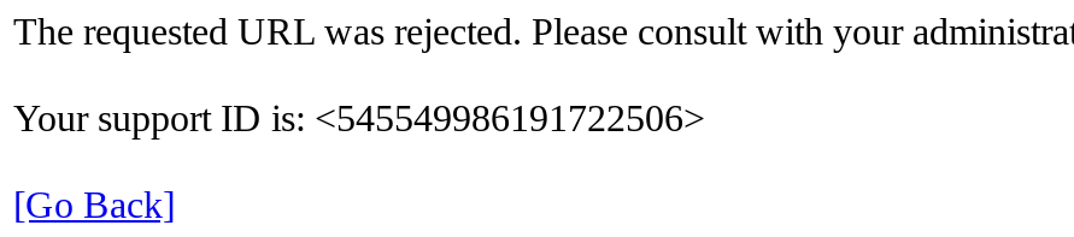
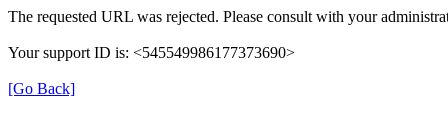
[13,97,705,138] Your support ID is: <545549986191722506> -> [8,44,295,61] Your support ID is: <545549986177373690>

